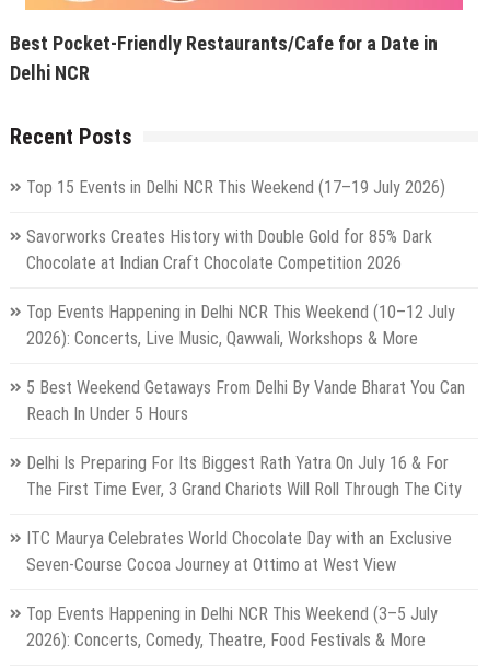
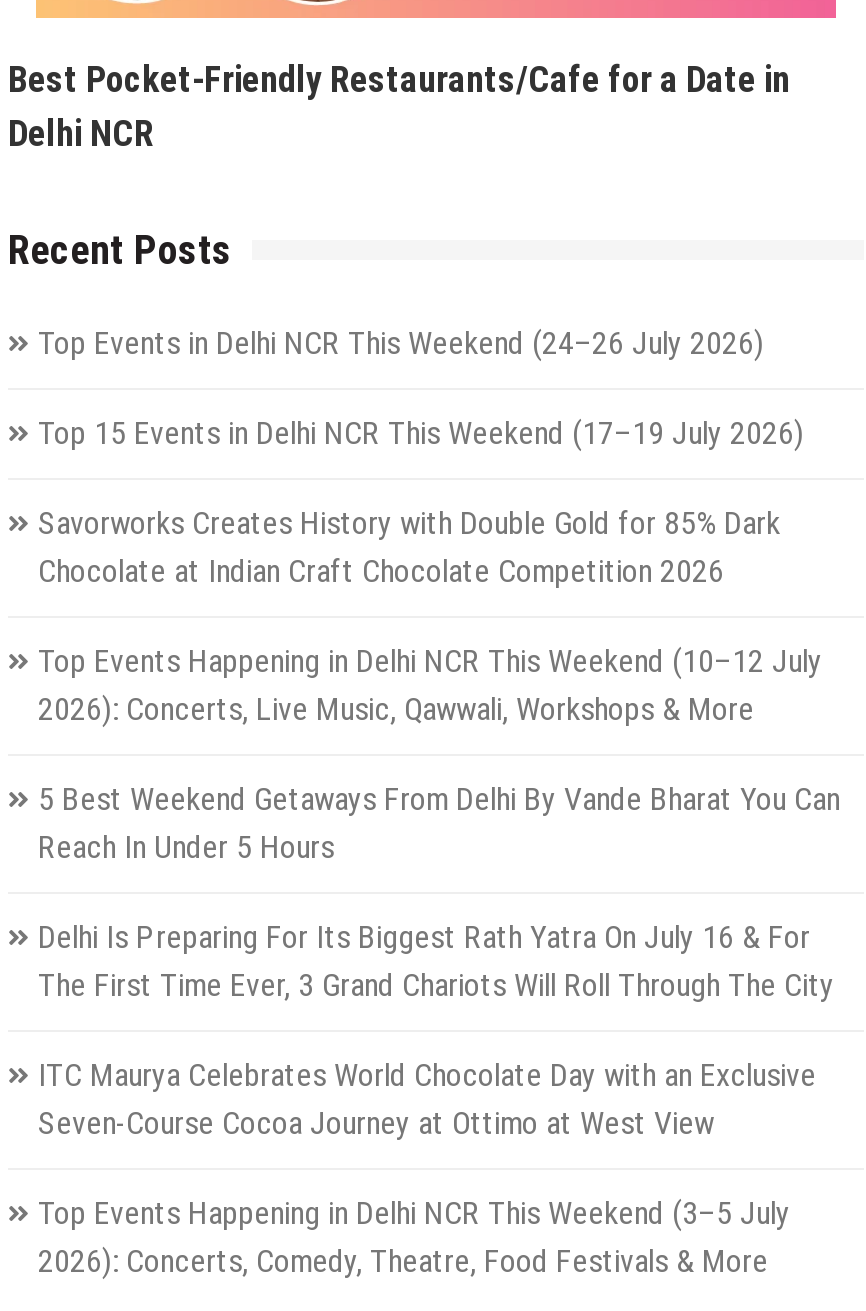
none -> [38,324,764,362] Top Events in Delhi NCR This Weekend (24–26 July 2026)

